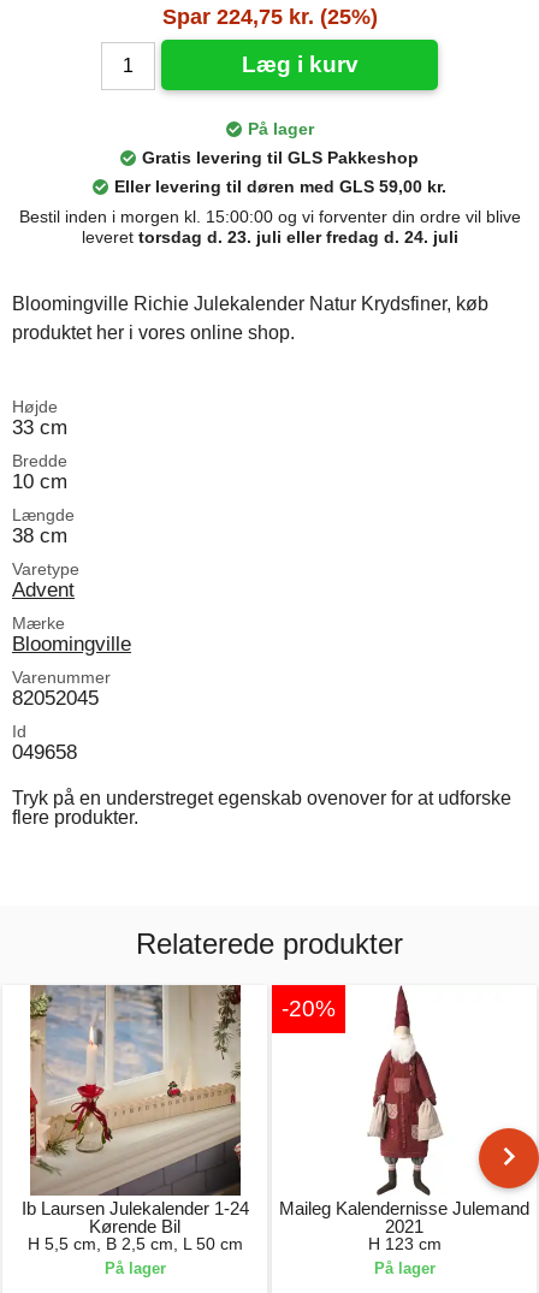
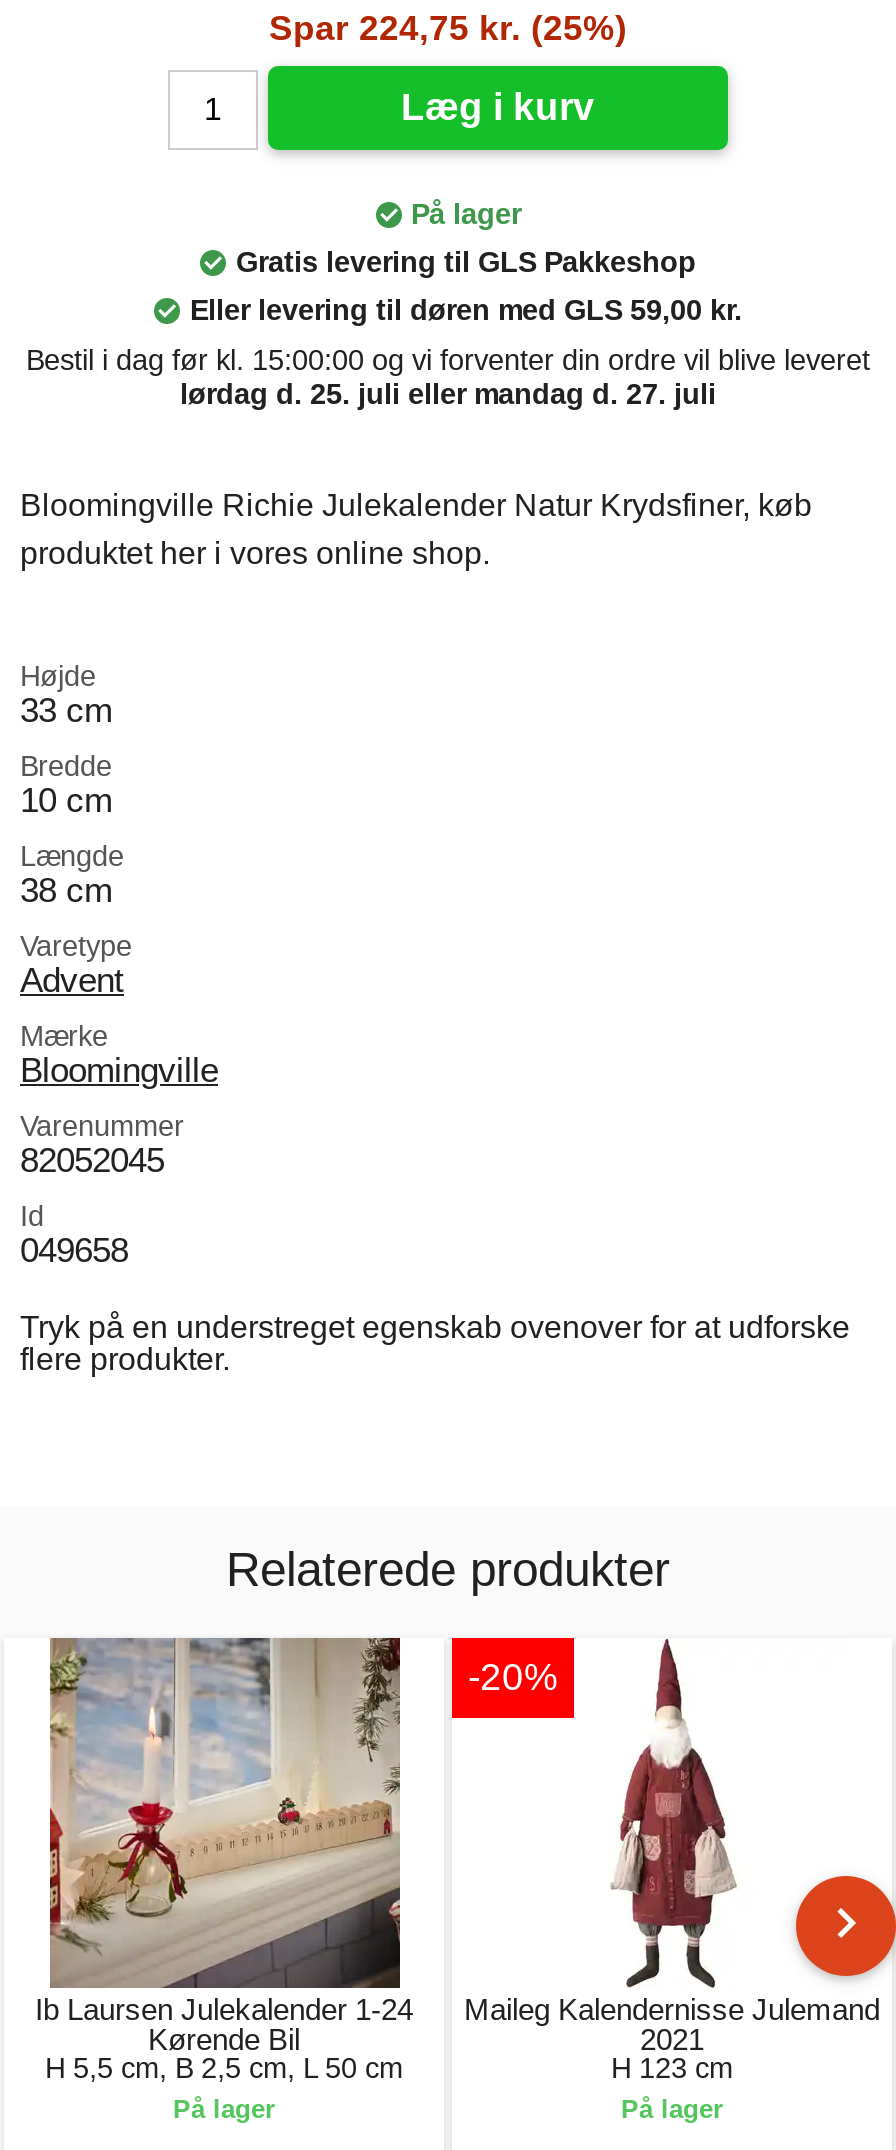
[19,207,520,247] Bestil inden i morgen kl. 15:00:00 og vi forventer din ordre vil blive | leveret torsdag d. 23. juli eller fredag d. 24. juli -> [26,344,870,410] Bestil i dag før kl. 15:00:00 og vi forventer din ordre vil blive leveret | lørdag d. 25. juli eller mandag d. 27. juli

